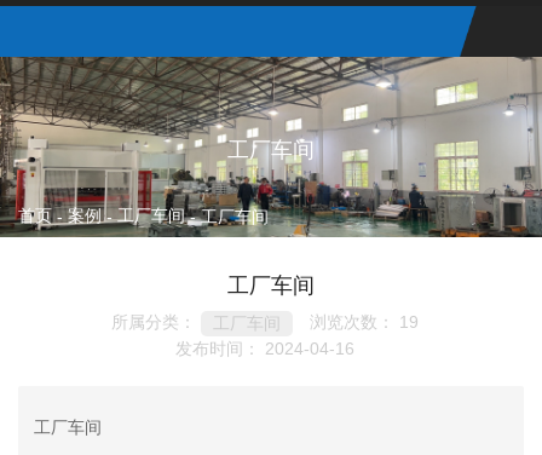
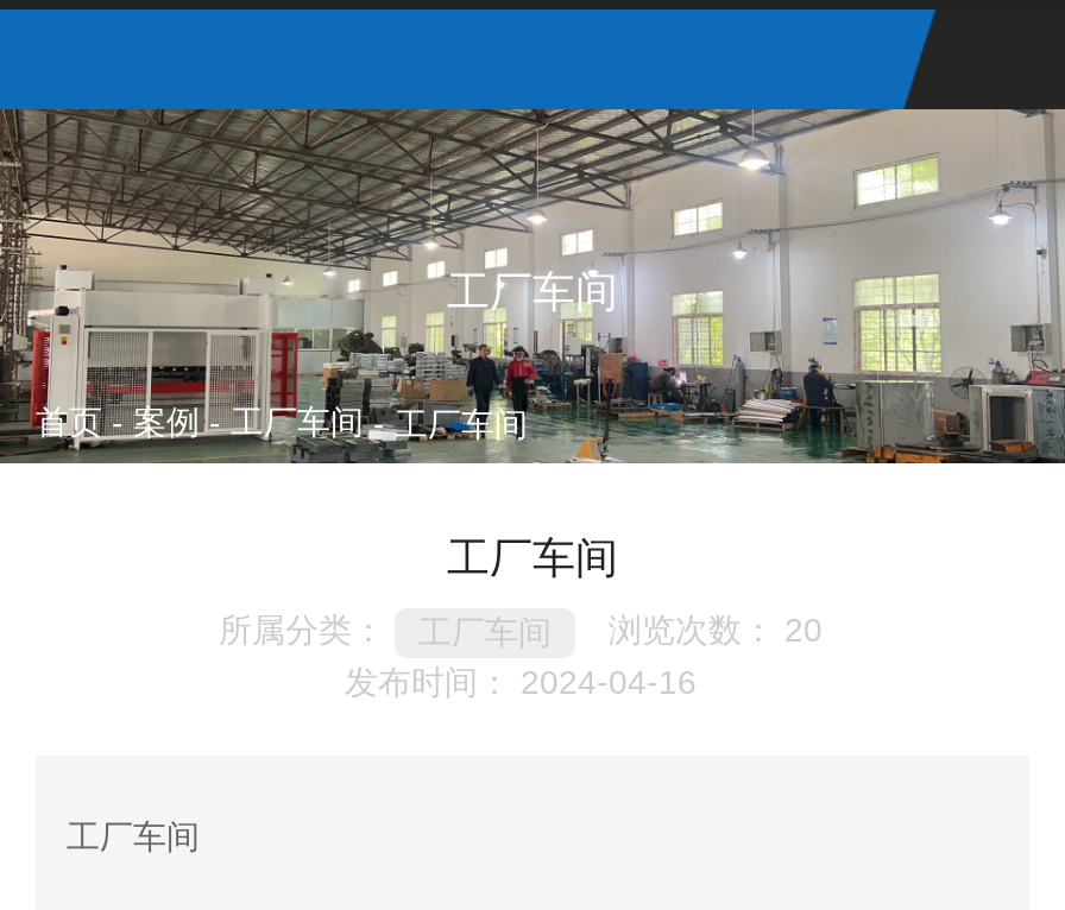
[310,312,419,332] 浏览次数：19 -> [609,611,823,649] 浏览次数：20

